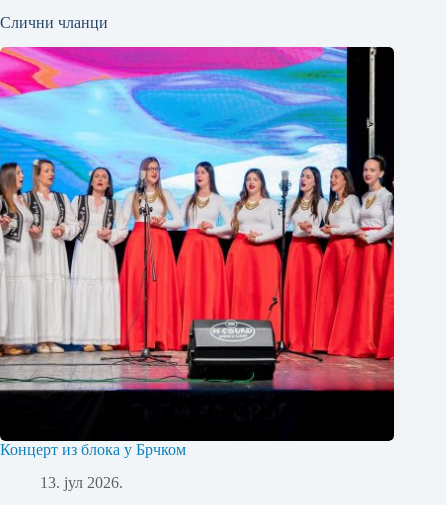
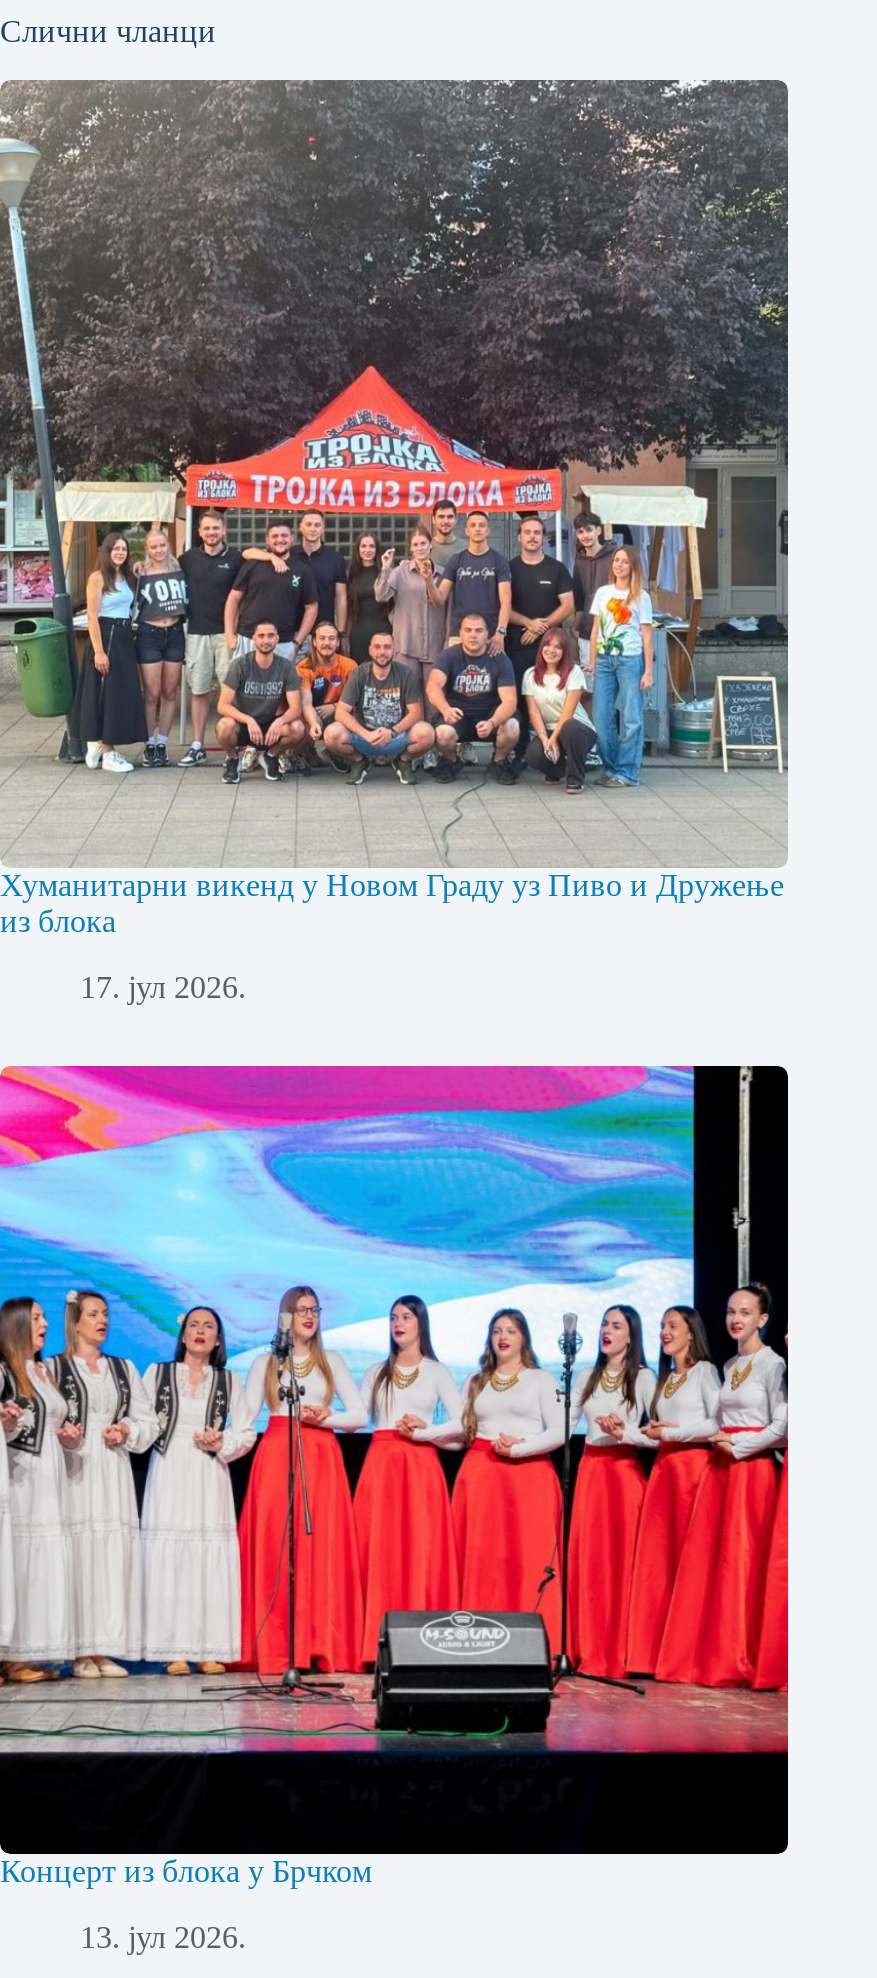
none -> [0,79,790,1005] [image] | Хуманитарни викенд у Новом Граду уз Пиво и Дружење | из блока | 17. јул 2026.

